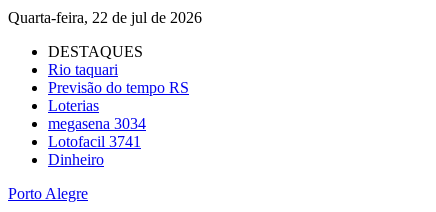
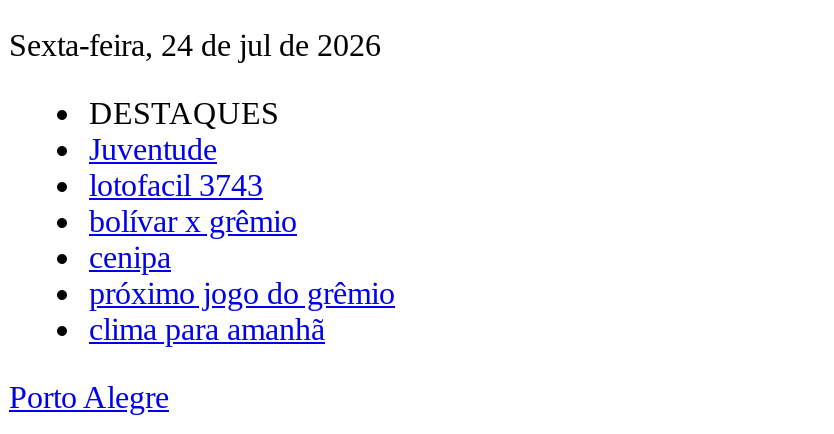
[8,9,202,26] Quarta-feira, 22 de jul de 2026 -> [9,28,381,62] Sexta-feira, 24 de jul de 2026
[48,61,189,168] Rio taquari | Previsão do tempo RS | Loterias | megasena 3034 | Lotofacil 3741 | Dinheiro -> [89,132,395,346] Juventude | lotofacil 3743 | bolívar x grêmio | cenipa | próximo jogo do grêmio | clima para amanhã

